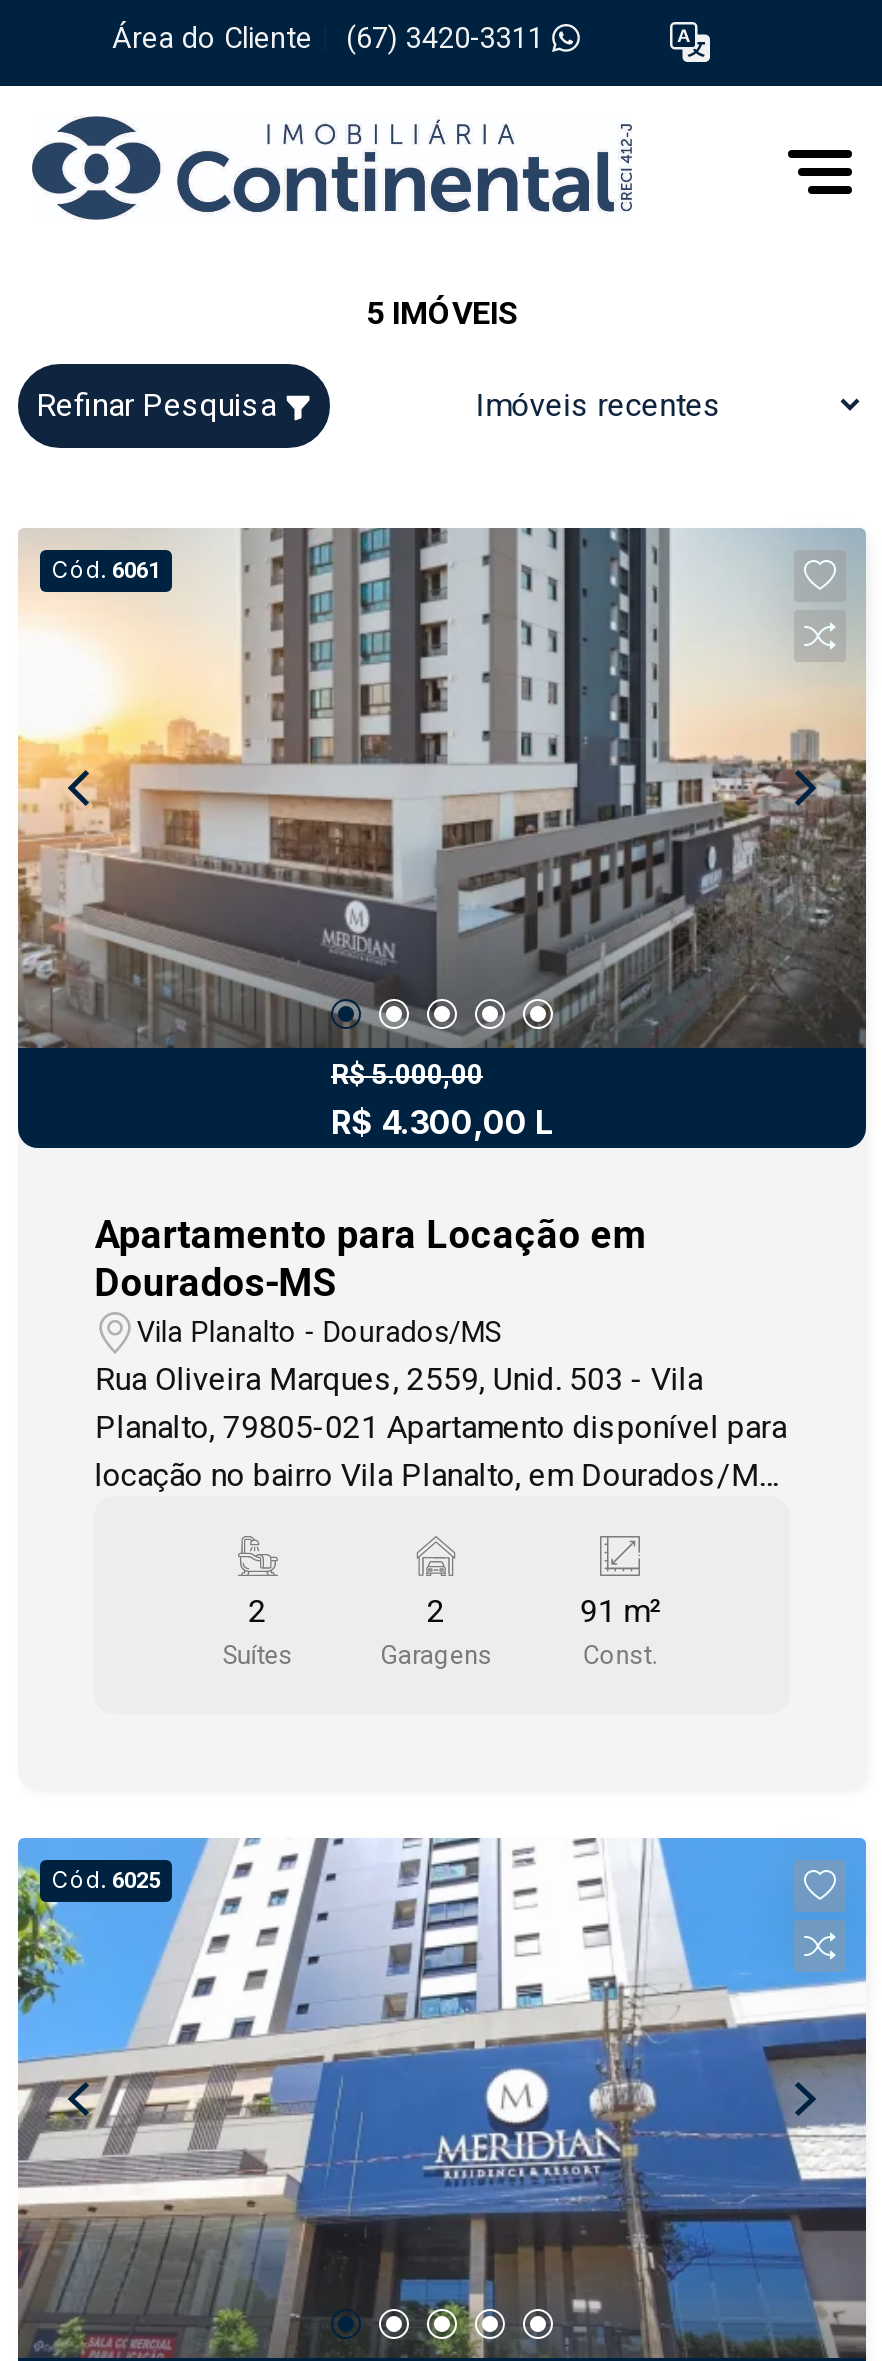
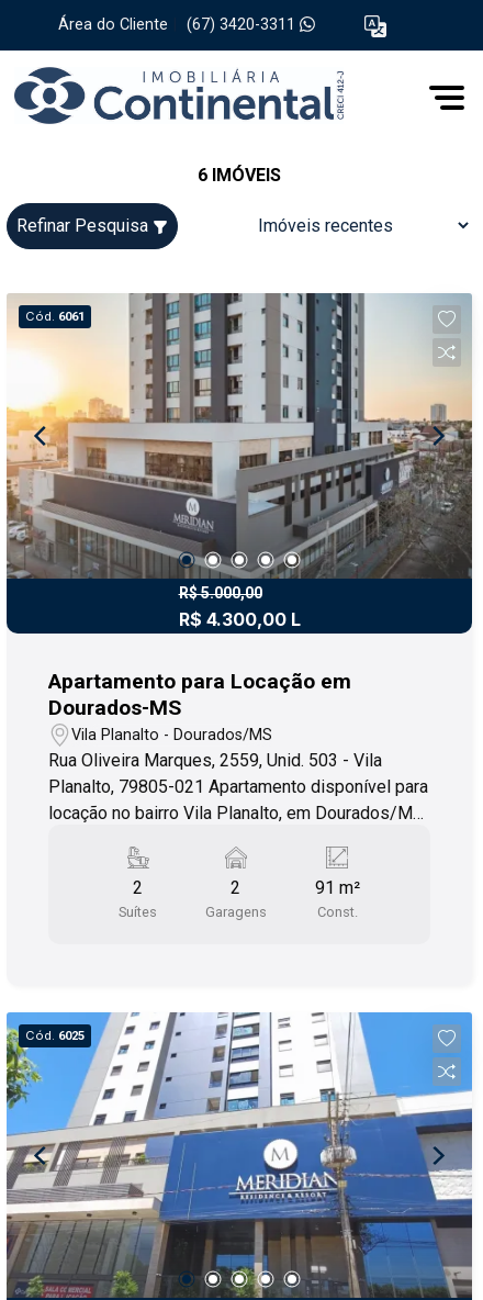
[366,294,518,332] 5 IMÓVEIS -> [198,165,281,186] 6 IMÓVEIS

